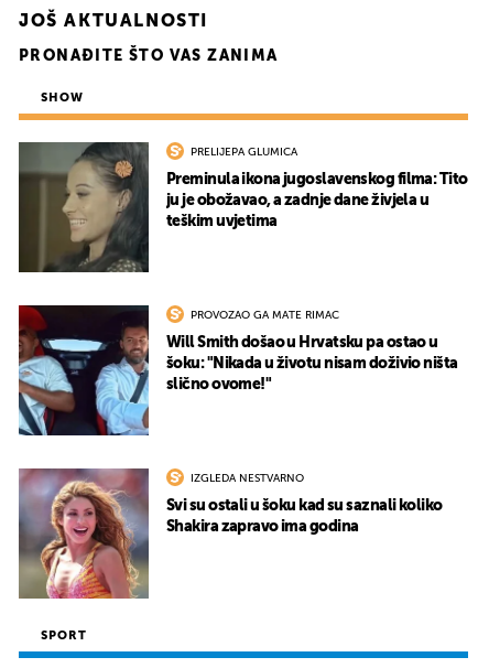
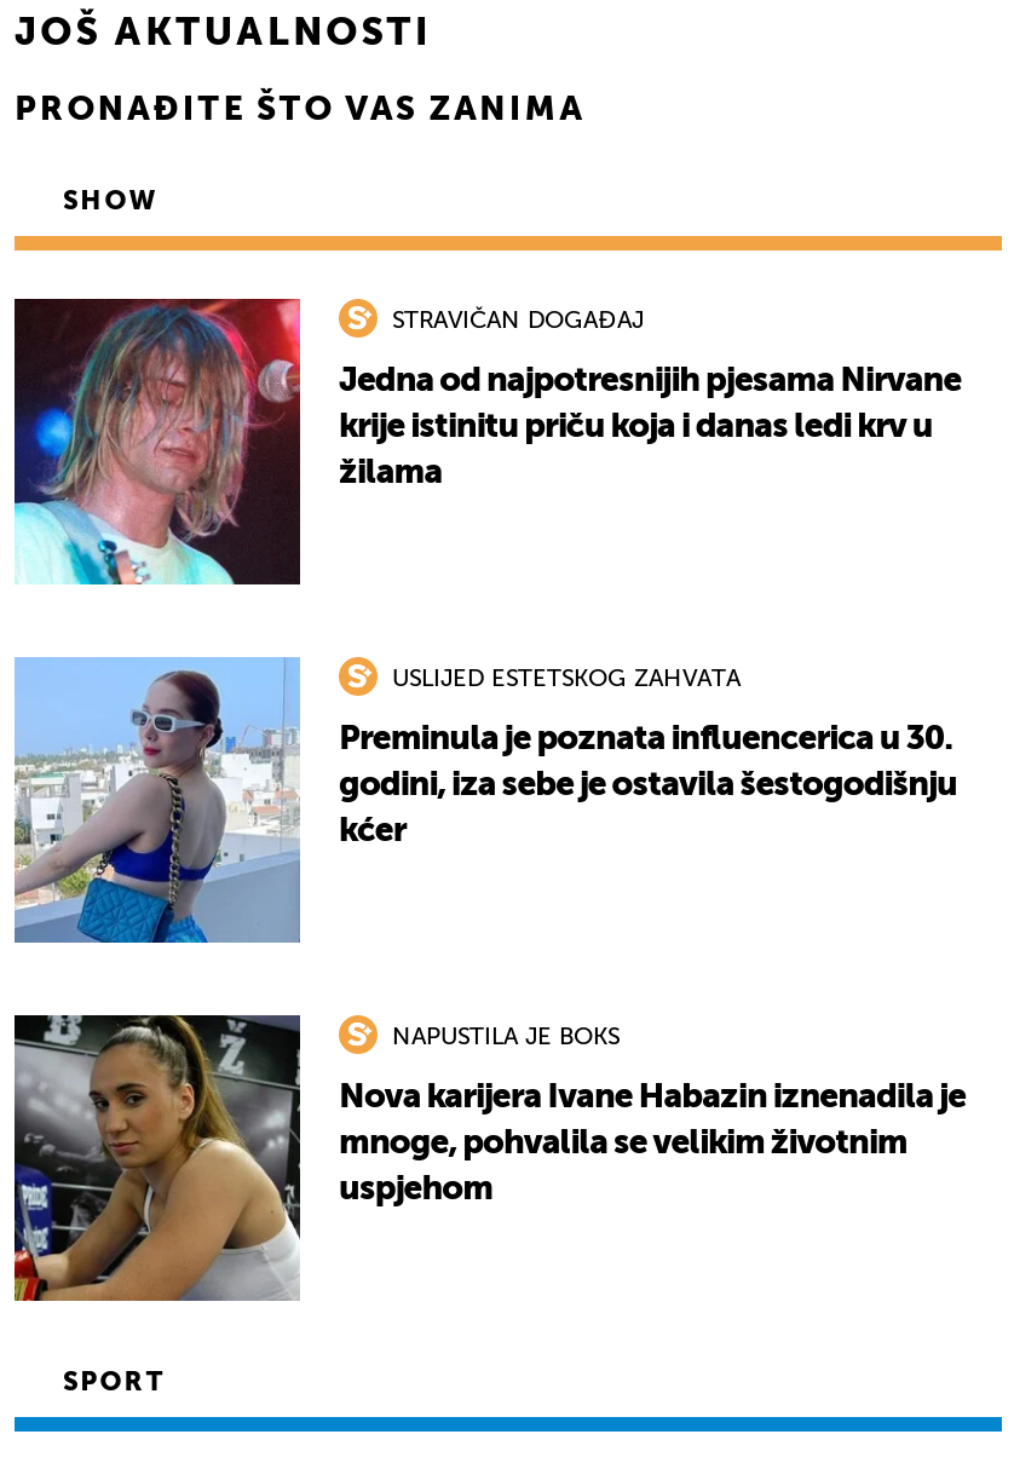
[18,141,468,273] [image] | Preminula ikona jugoslavenskog filma: Tito | ju je obožavao, a zadnje dane živjela u | teškim uvjetima -> [12,296,961,587] [image] | Jedna od najpotresnijih pjesama Nirvane | krije istinitu priču koja i danas ledi krv u | žilama
[191,147,297,158] PRELIJEPA GLUMICA -> [392,309,644,333] STRAVIČAN DOGAĐAJ
[18,304,458,437] [image] | Will Smith došao u Hrvatsku pa ostao u | šoku: "Nikada u životu nisam doživio ništa | slično ovome!" -> [15,657,957,945] [image] | Preminula je poznata influencerica u 30. | godini, iza sebe je ostavila šestogodišnju | kćer
[191,310,339,321] PROVOZAO GA MATE RIMAC -> [392,667,741,691] USLIJED ESTETSKOG ZAHVATA
[18,467,442,600] [image] | Svi su ostali u šoku kad su saznali koliko | Shakira zapravo ima godina -> [12,1013,966,1303] [image] | Nova karijera Ivane Habazin iznenadila je | mnoge, pohvalila se velikim životnim | uspjehom
[191,473,304,484] IZGLEDA NESTVARNO -> [392,1025,620,1050] NAPUSTILA JE BOKS

